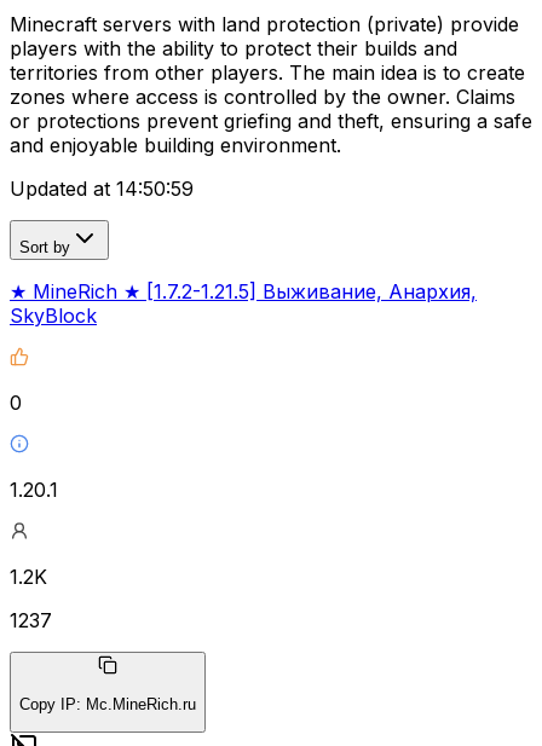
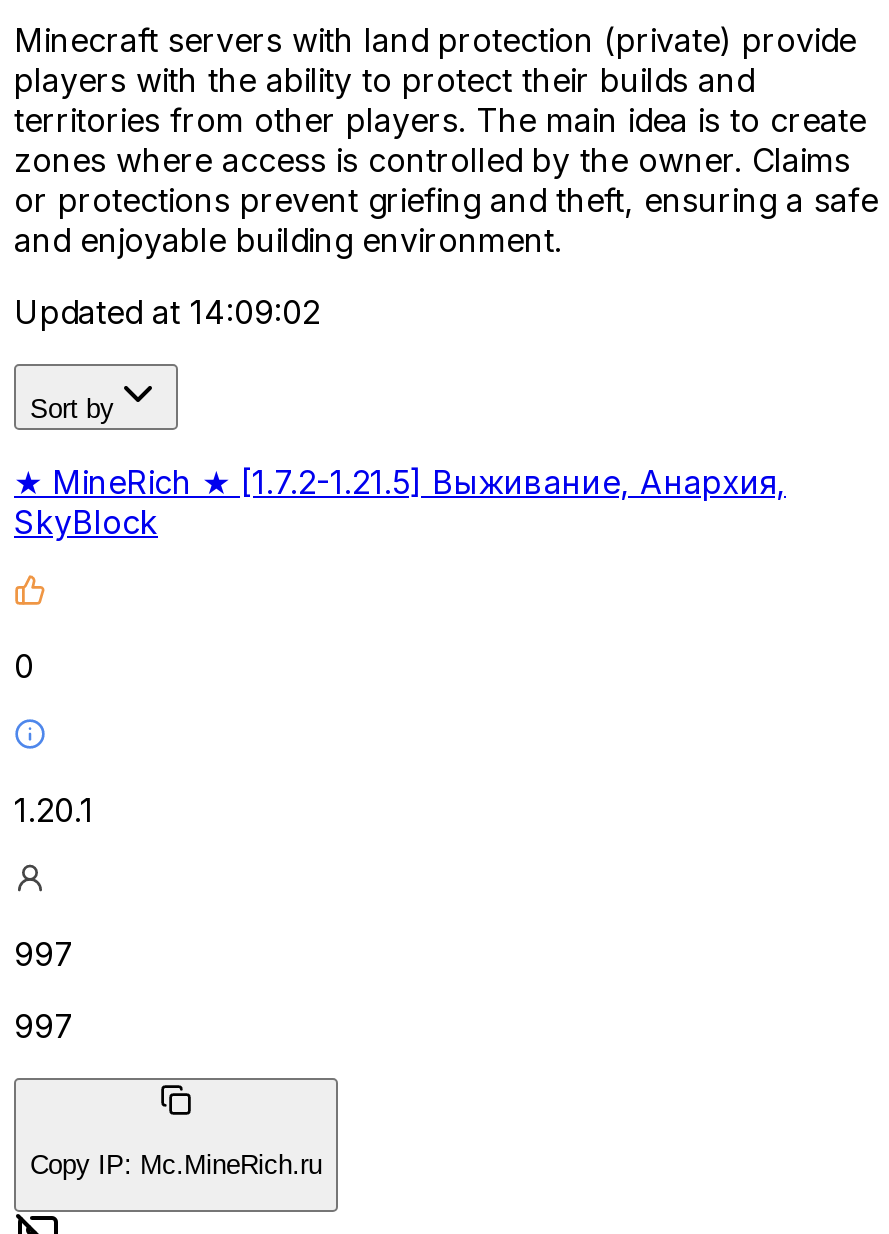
[10,177,194,201] Updated at 14:50:59 -> [14,293,320,333] Updated at 14:09:02
[10,565,47,589] 1.2K -> [14,935,74,975] 997
[10,609,52,633] 1237 -> [14,1007,74,1047] 997

